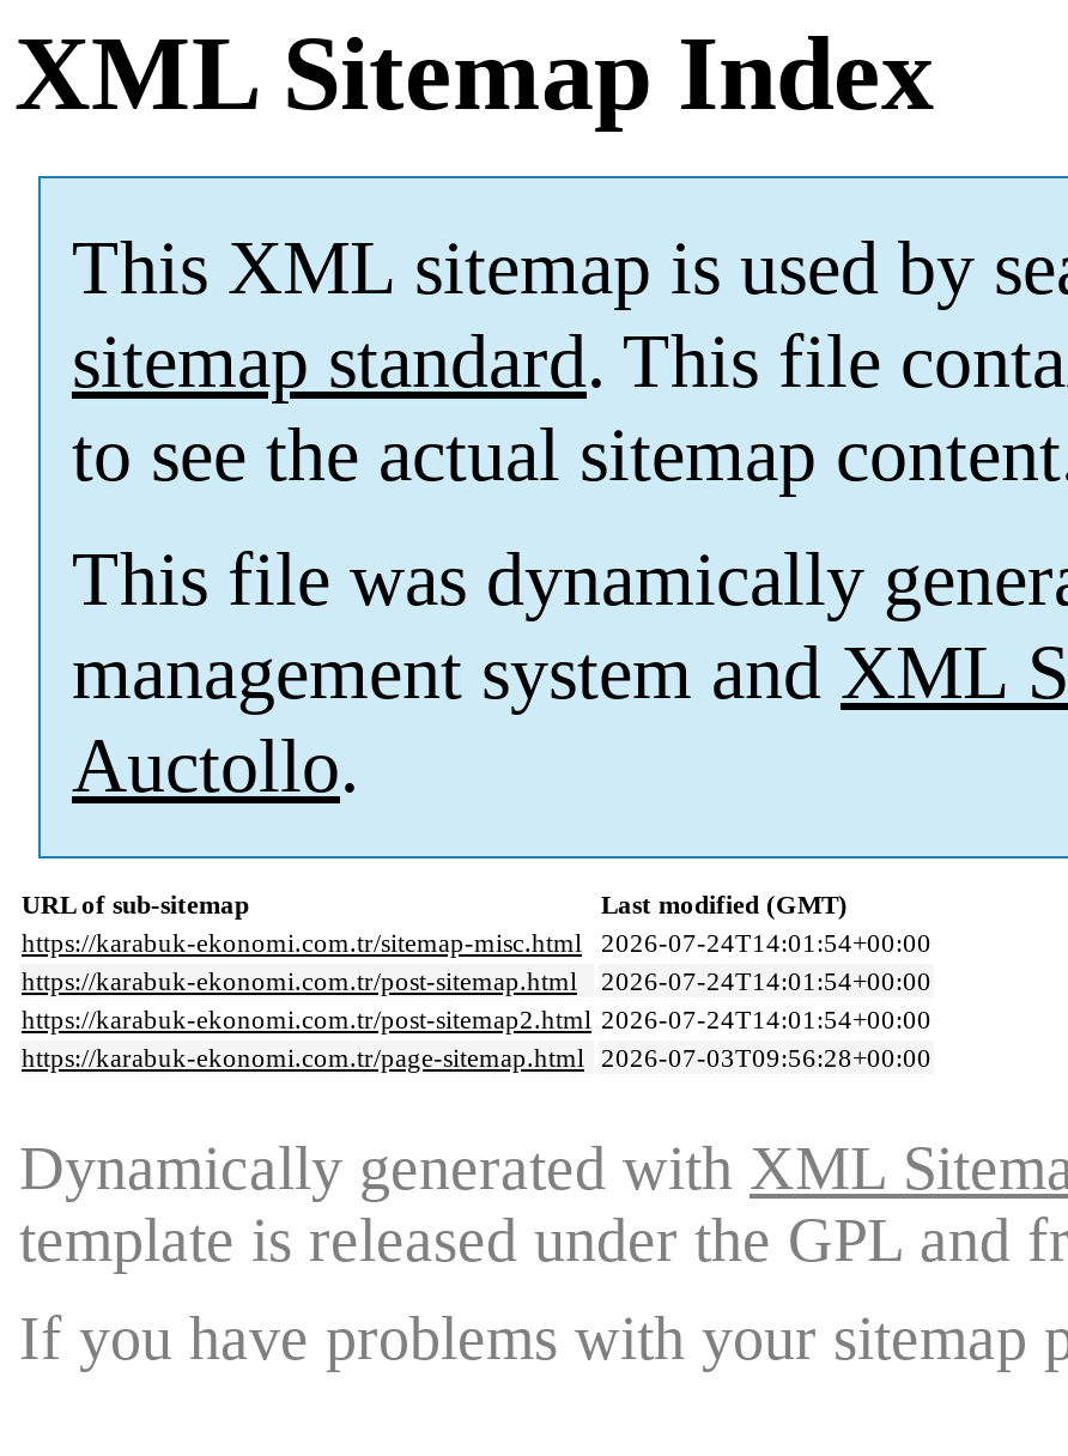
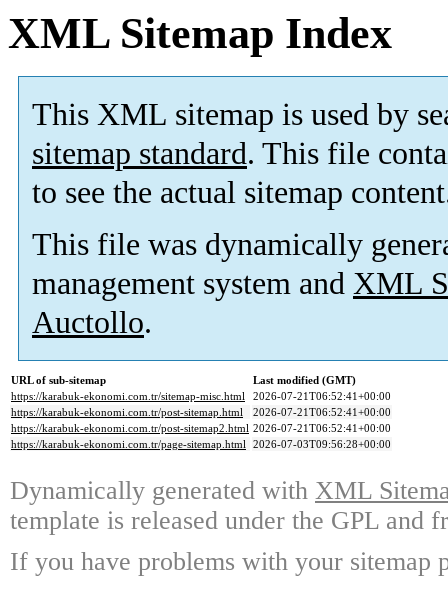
[22,929,932,958] https://karabuk-ekonomi.com.tr/sitemap-misc.html 2026-07-24T14:01:54+00:00 -> [11,390,391,402] https://karabuk-ekonomi.com.tr/sitemap-misc.html 2026-07-21T06:52:41+00:00
[22,967,932,1034] 2026-07-24T14:01:54+00:00 | https://karabuk-ekonomi.com.tr/post-sitemap2.html 2026-07-24T14:01:54+00:00 -> [11,406,391,434] 2026-07-21T06:52:41+00:00 | https://karabuk-ekonomi.com.tr/post-sitemap2.html 2026-07-21T06:52:41+00:00

